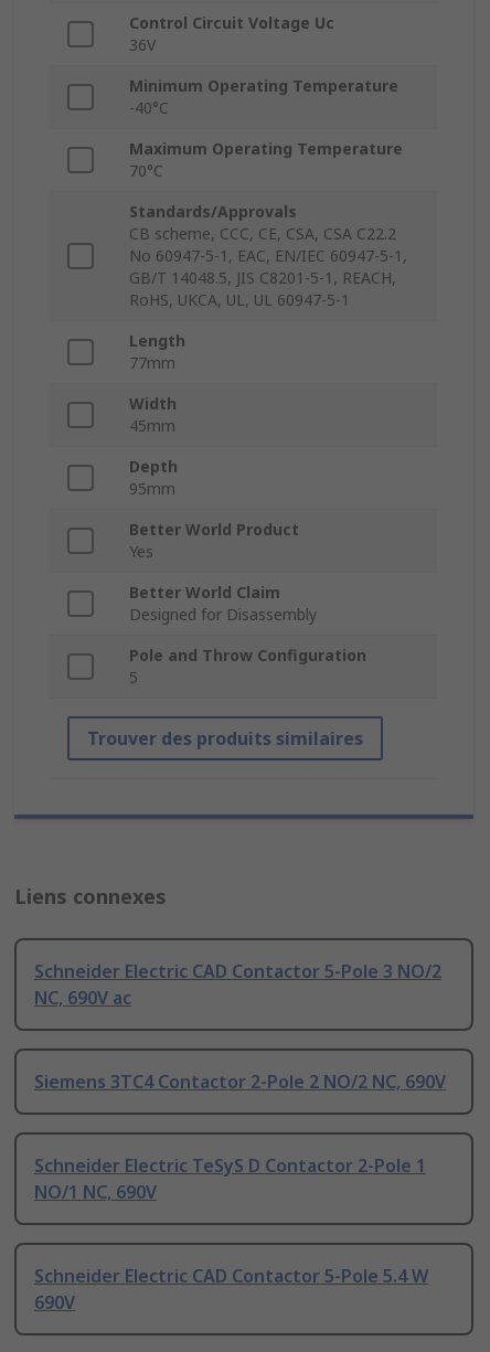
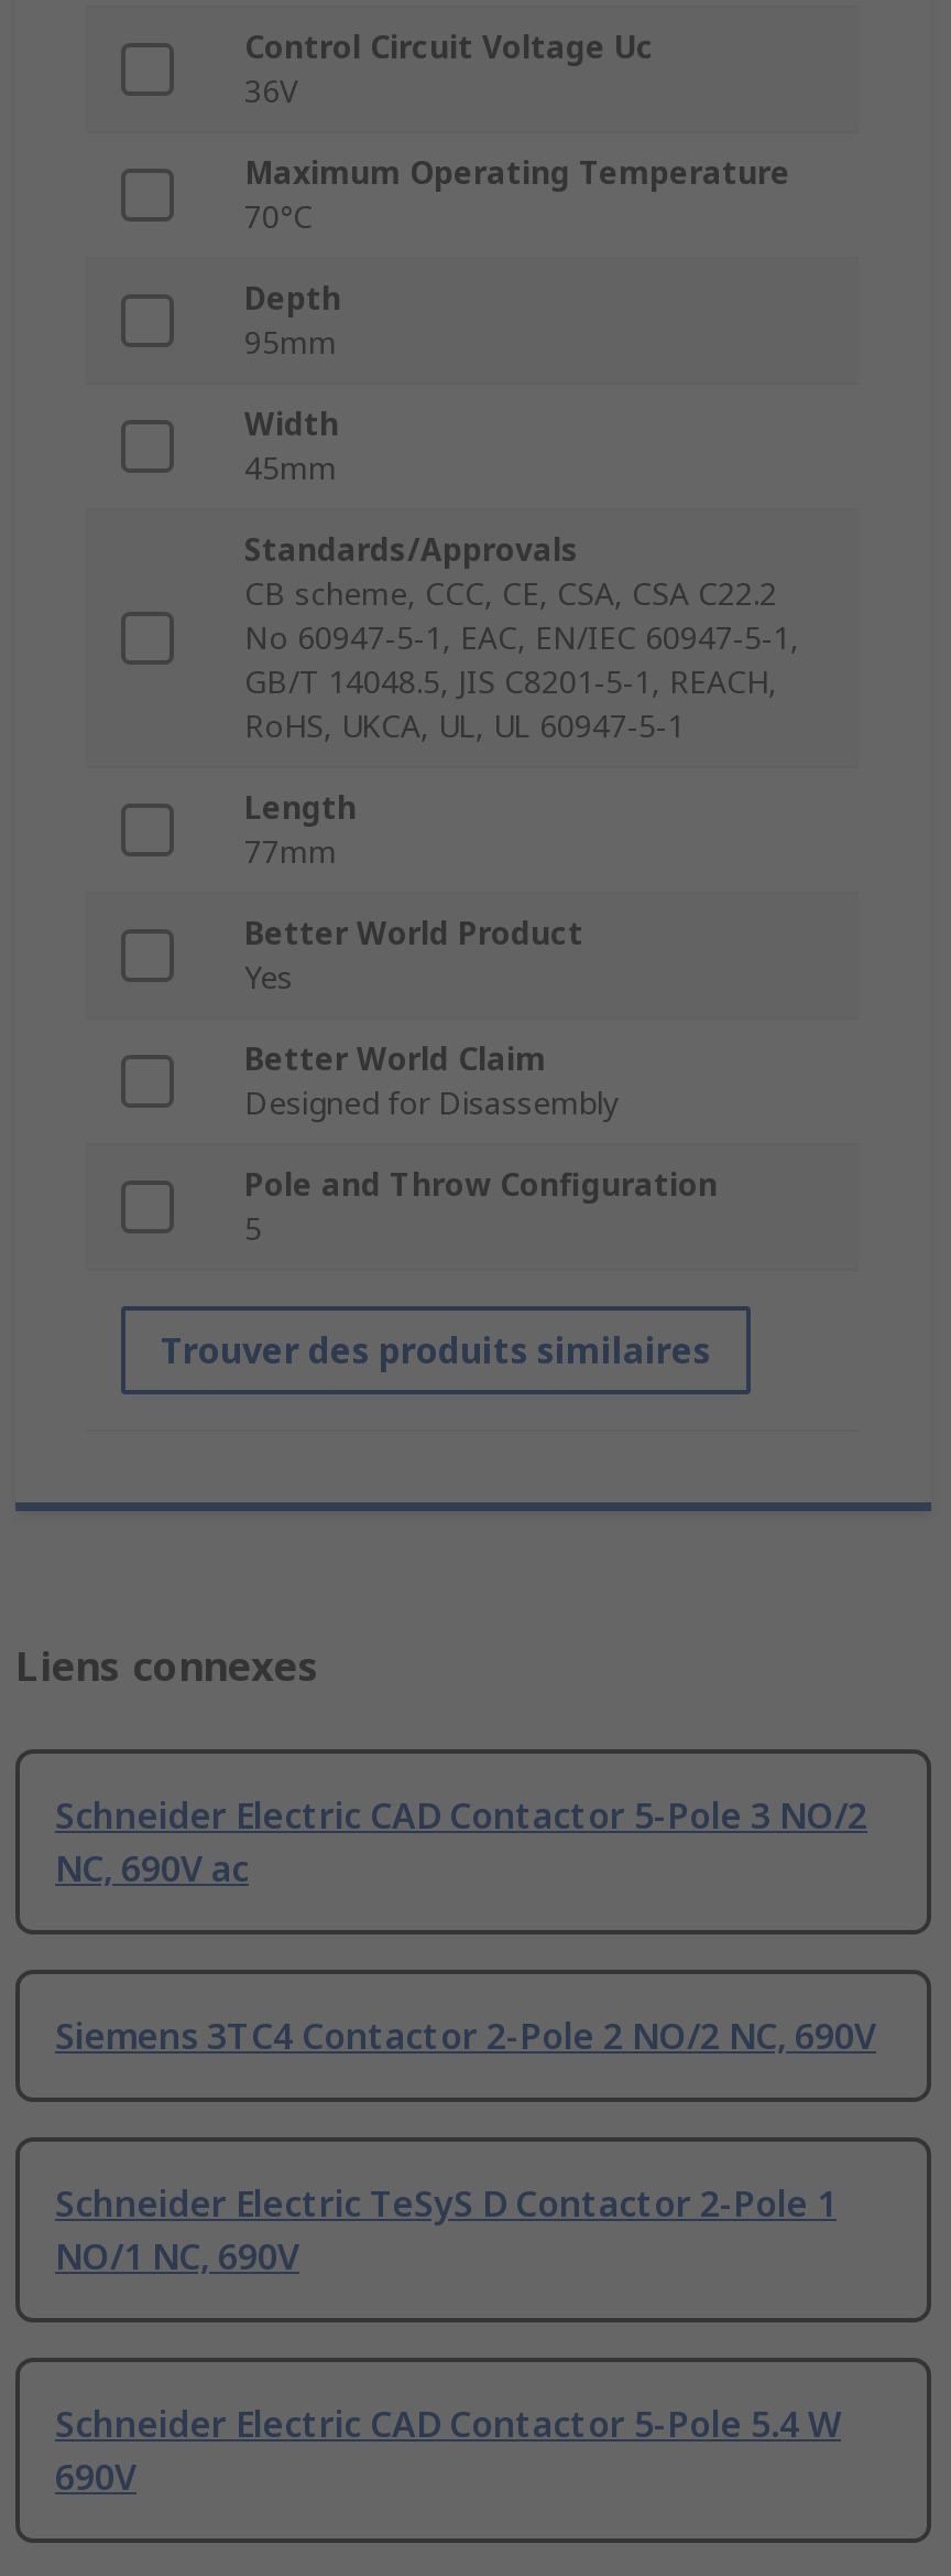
[129,76,398,119] Minimum Operating Temperature | -40°C -> none
moved [129,201,407,374] -> [244,529,799,873]: Standards/Approvals | CB scheme, CCC, CE, CSA, CSA C22.2 | No 60947-5-1, EAC, EN/IEC 60947-5-1, | GB/T 14048.5, JIS C8201-5-1, REACH, | RoHS, UKCA, UL, UL 60947-5-1 | Length | 77mm
moved [129,393,178,499] -> [244,278,341,489]: Width | 45mm | Depth | 95mm

